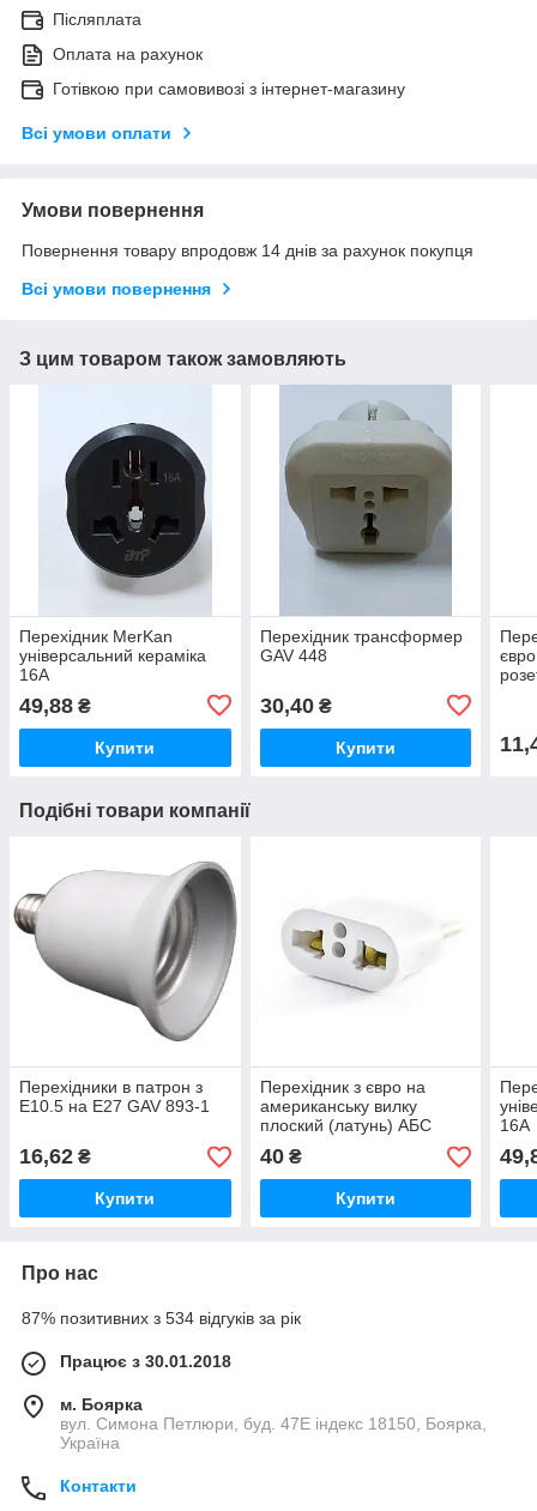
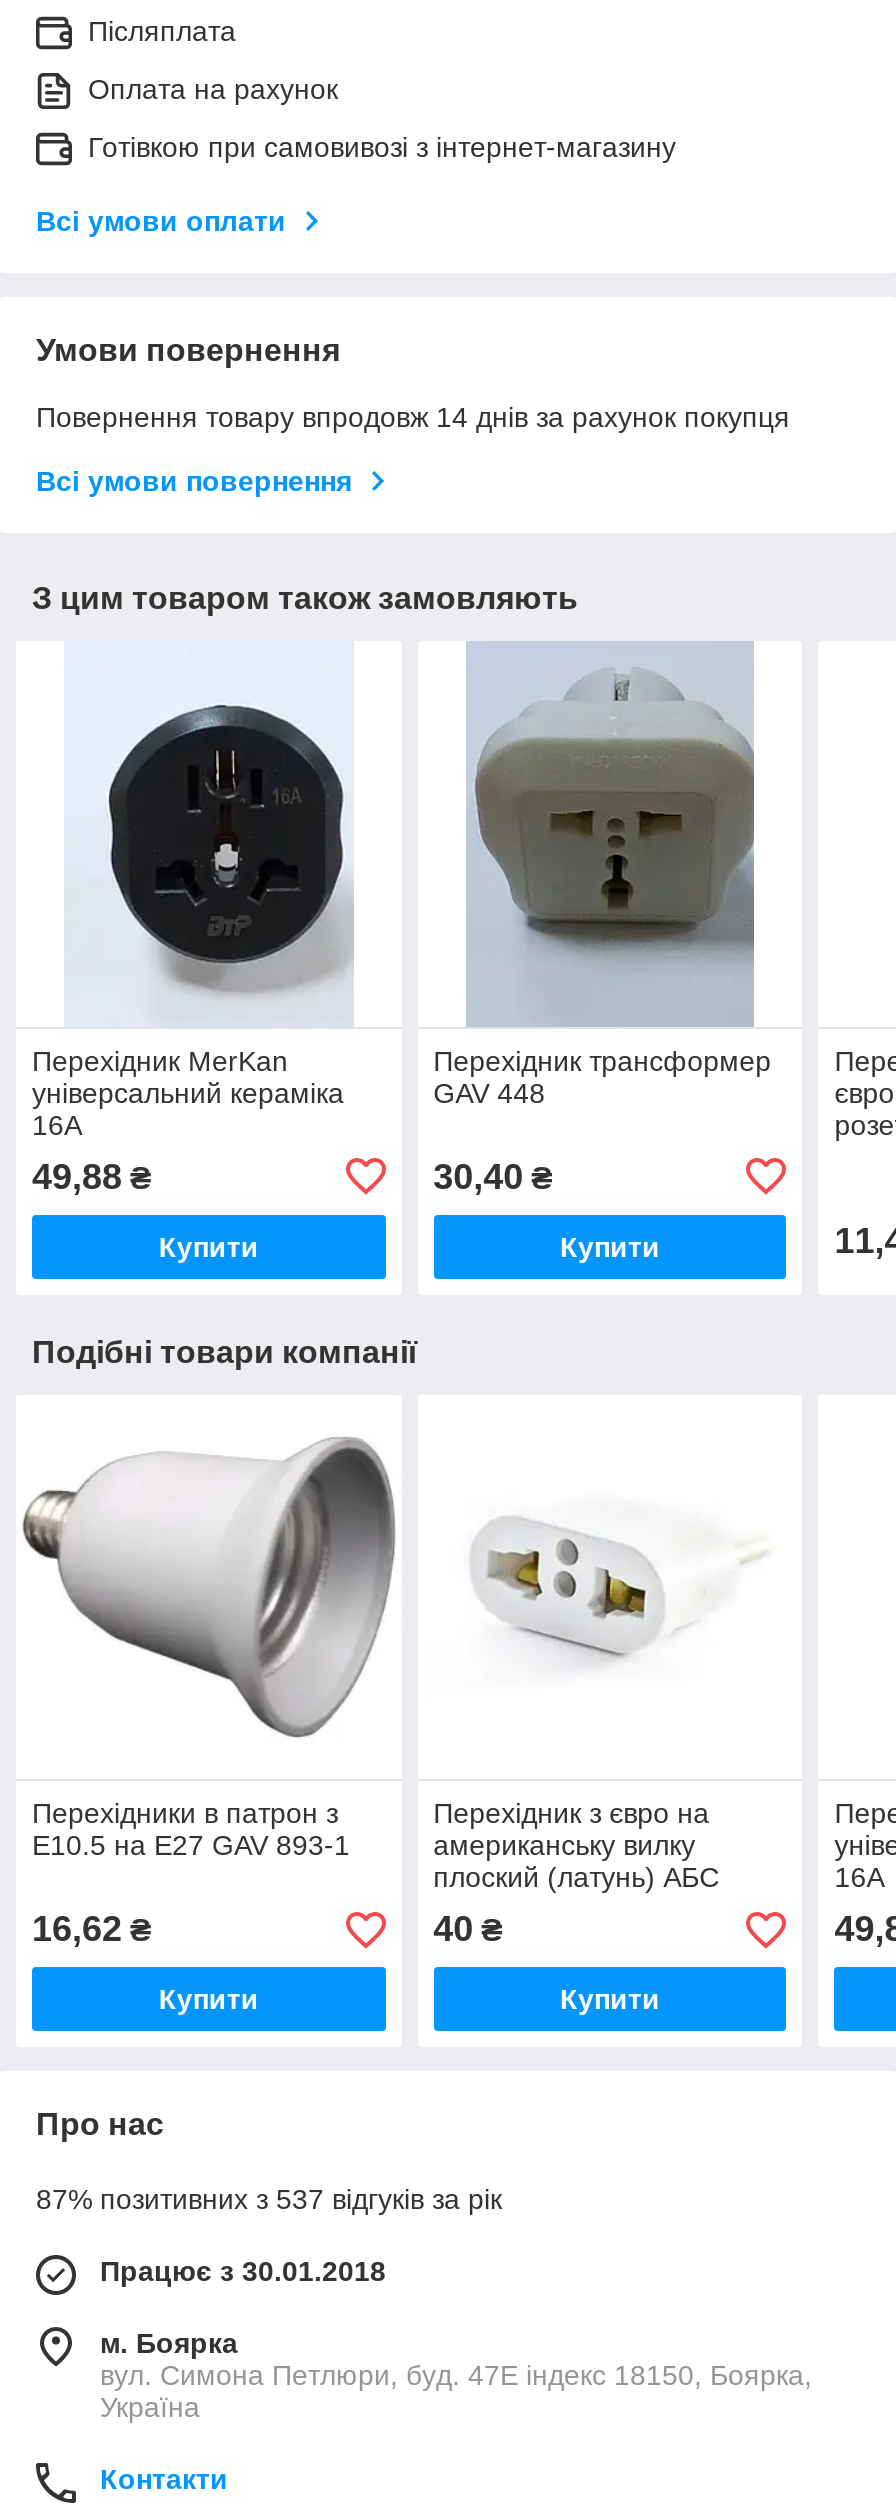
[22,1309,301,1328] 87% позитивних з 534 відгуків за рік -> [36,2184,502,2216] 87% позитивних з 537 відгуків за рік

